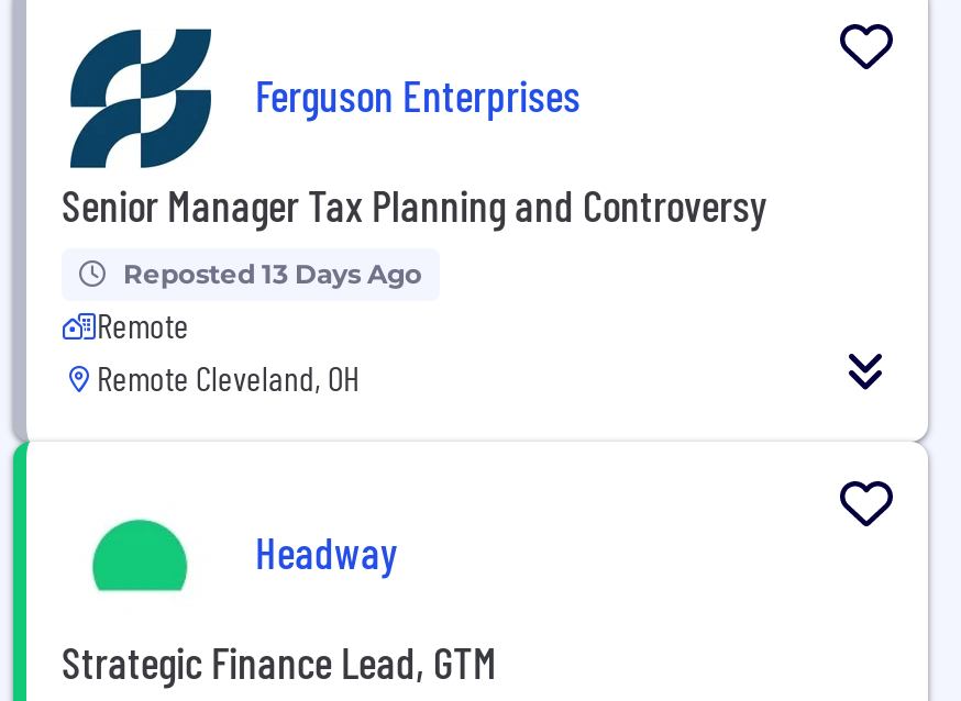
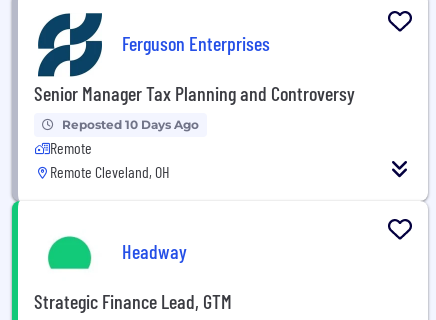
[123,256,422,289] Reposted 13 Days Ago -> [62,117,199,132] Reposted 10 Days Ago

